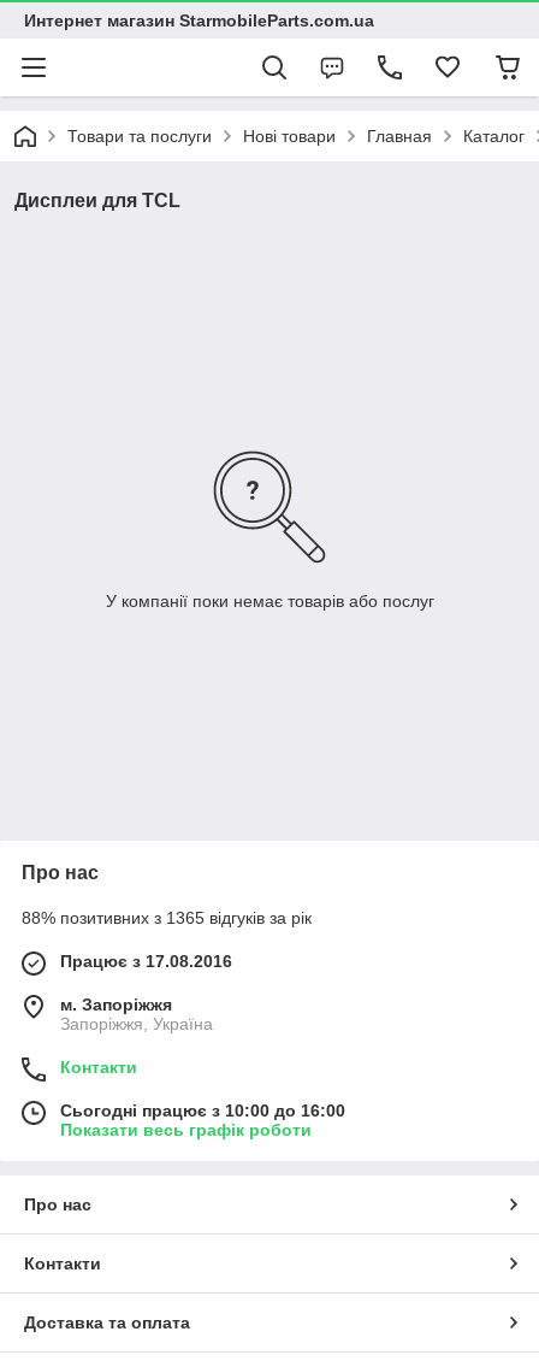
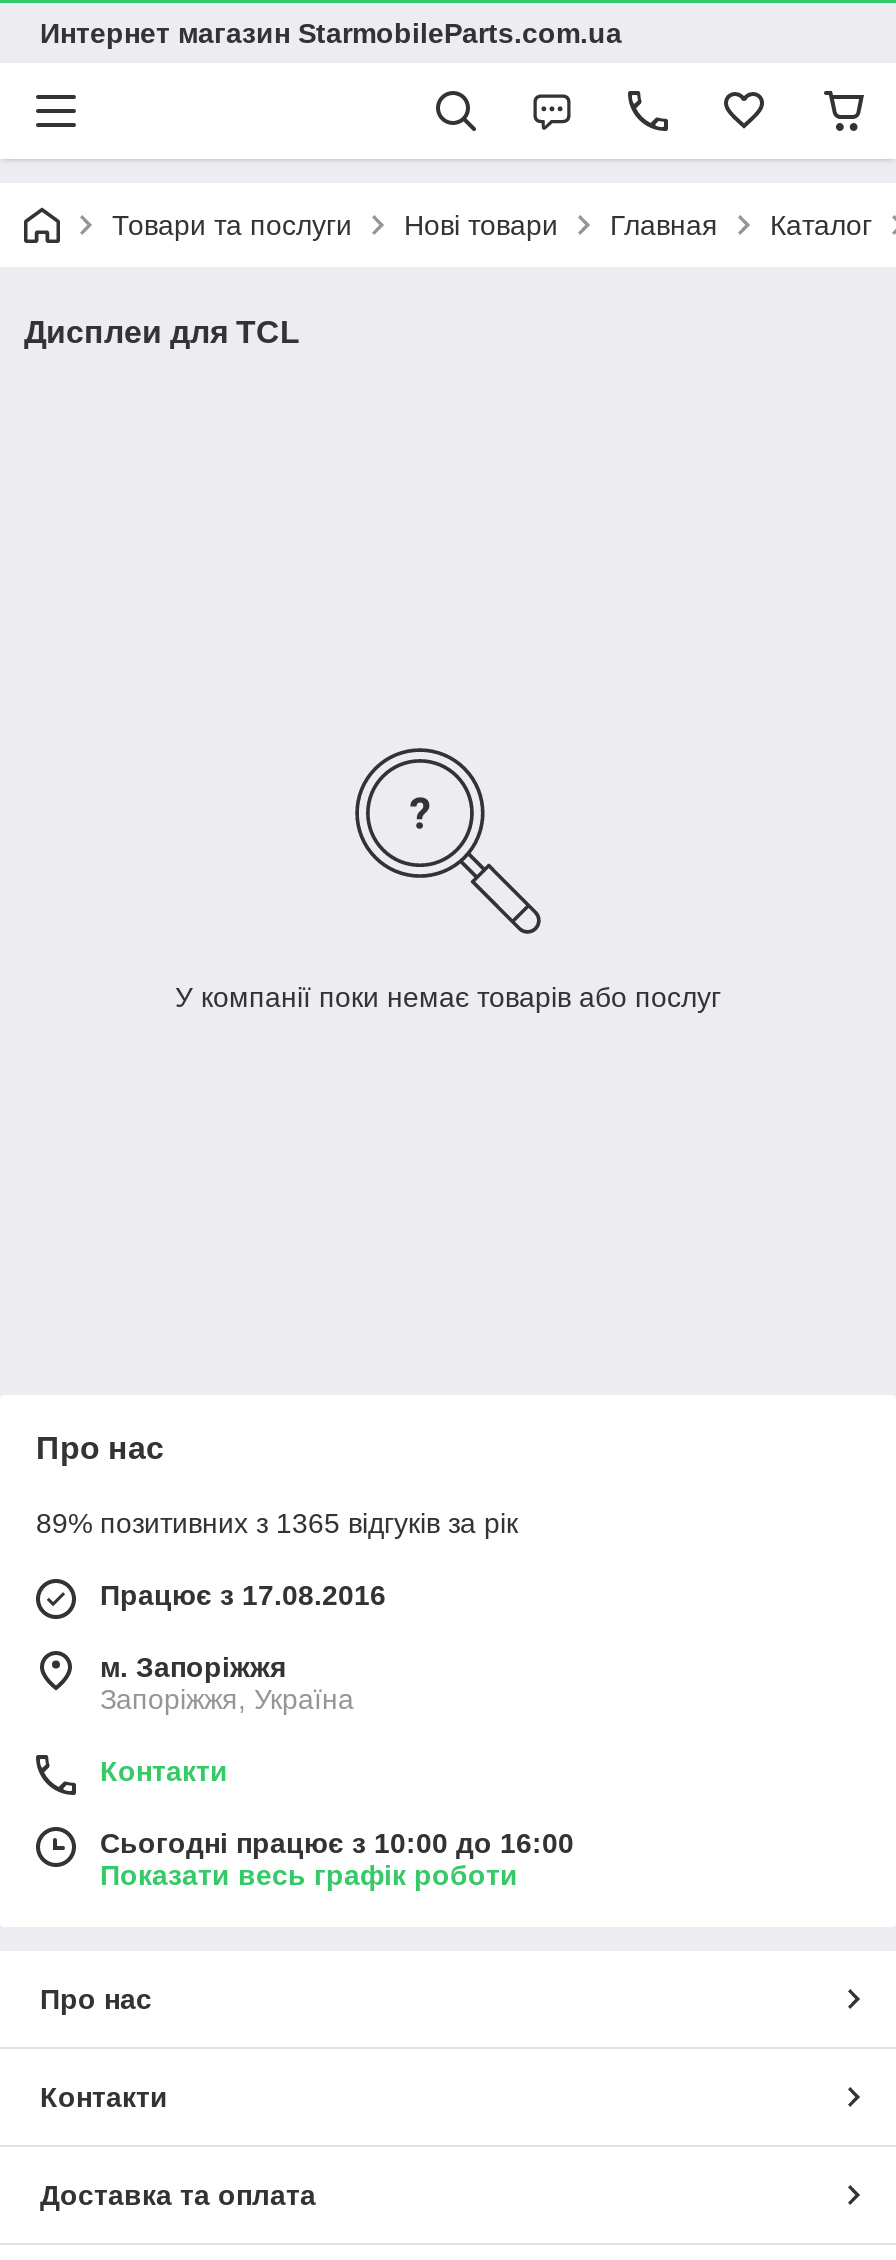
[22,909,312,928] 88% позитивних з 1365 відгуків за рік -> [36,1508,518,1540] 89% позитивних з 1365 відгуків за рік

